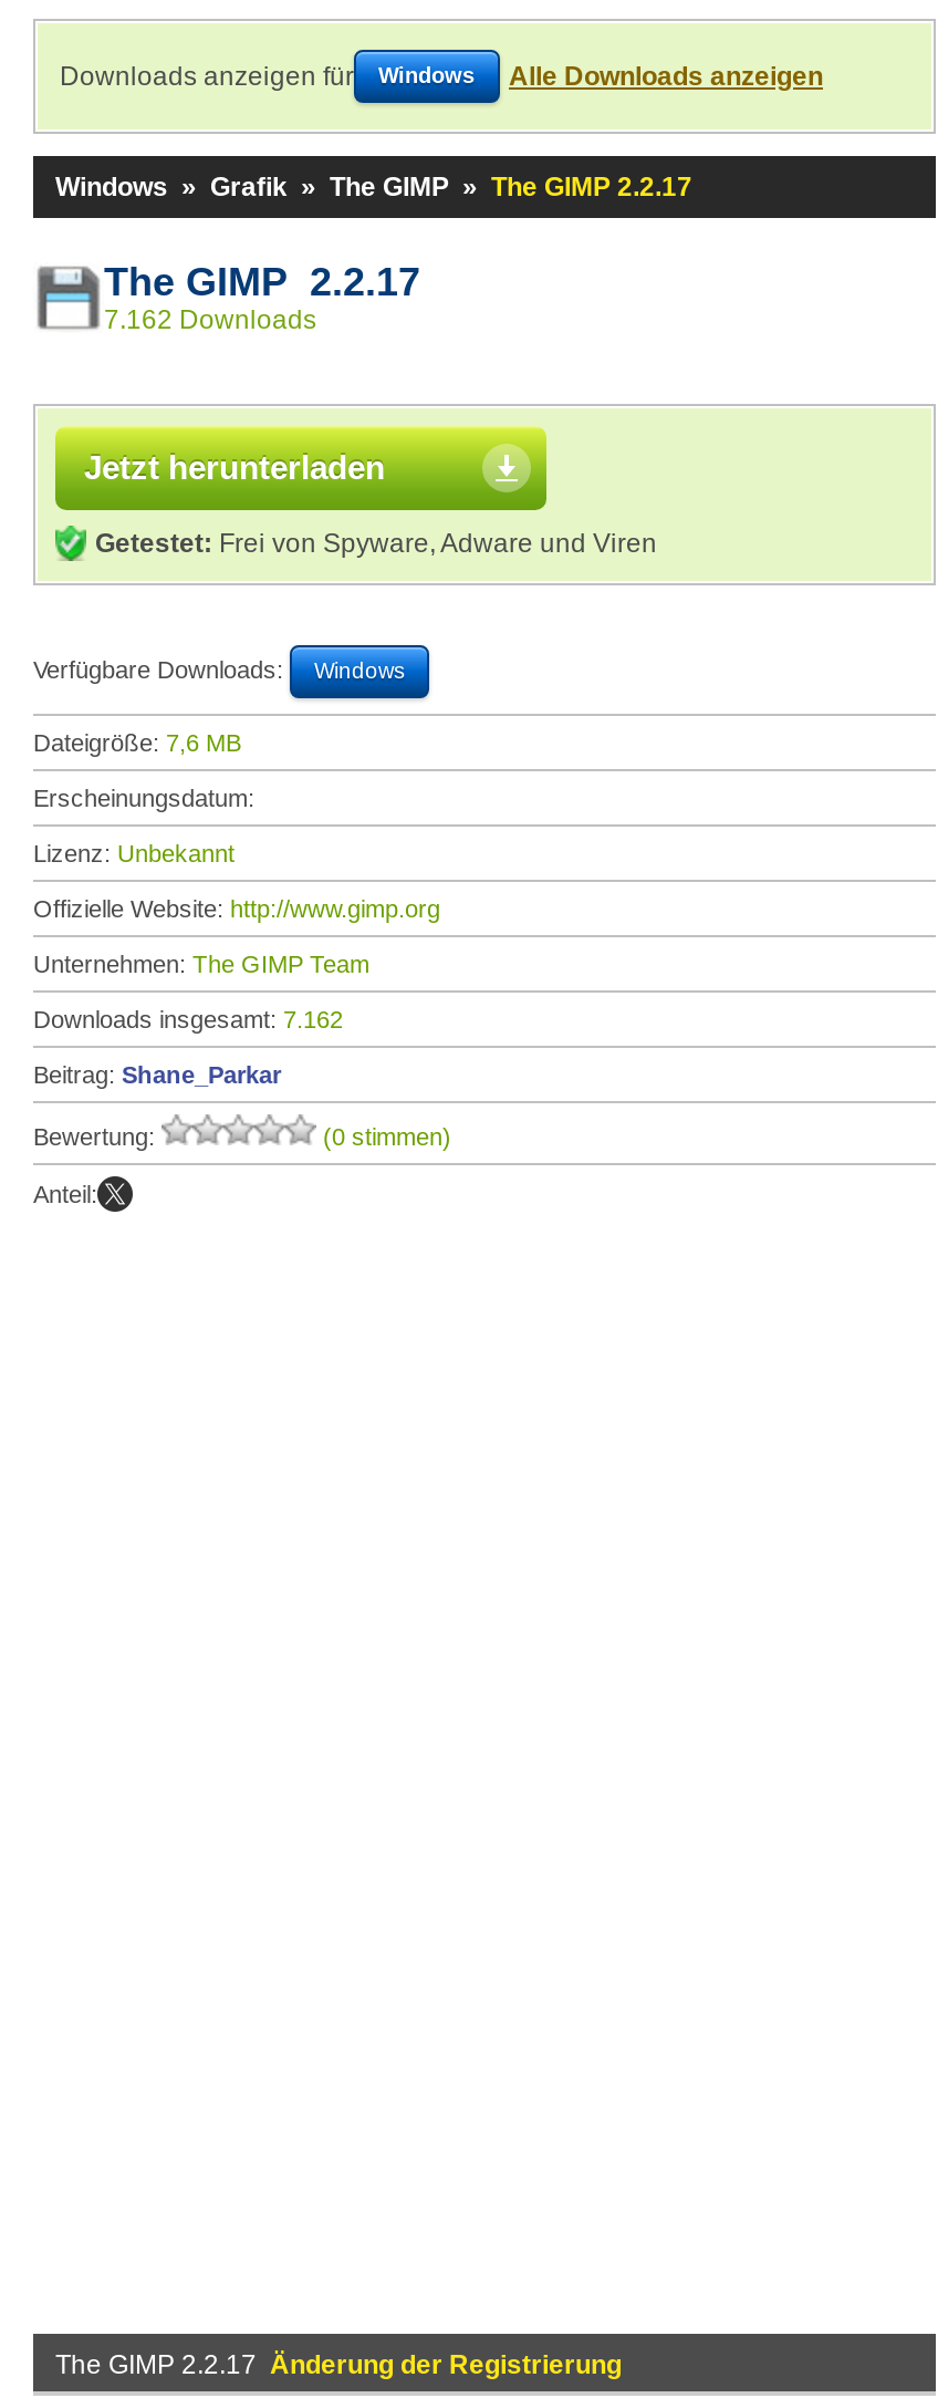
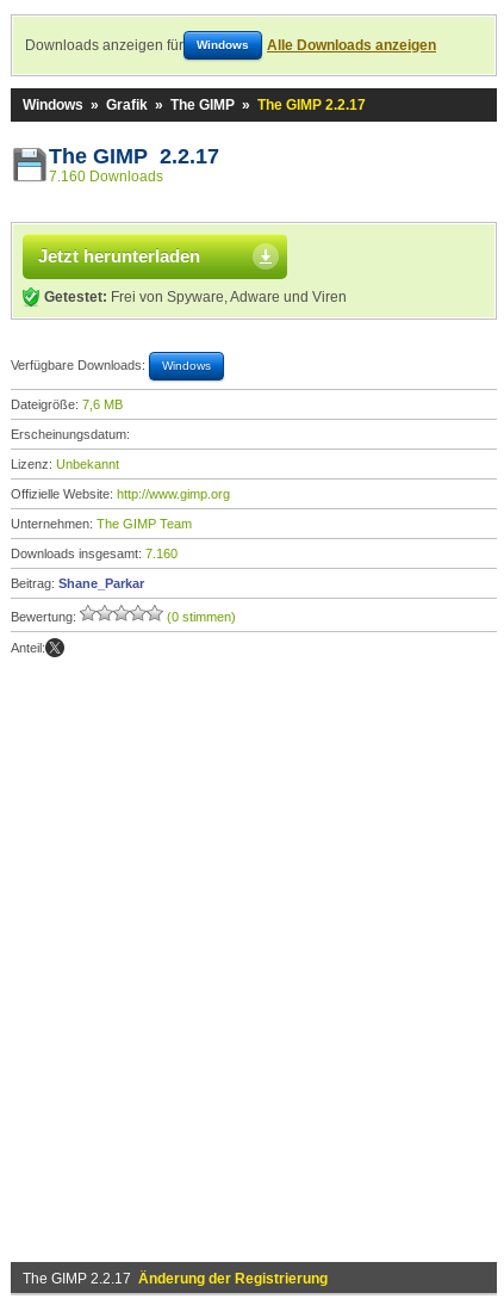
[104,304,316,335] 7.162 Downloads -> [49,168,163,185] 7.160 Downloads
[33,1006,343,1032] Downloads insgesamt: 7.162 -> [11,546,178,561] Downloads insgesamt: 7.160

